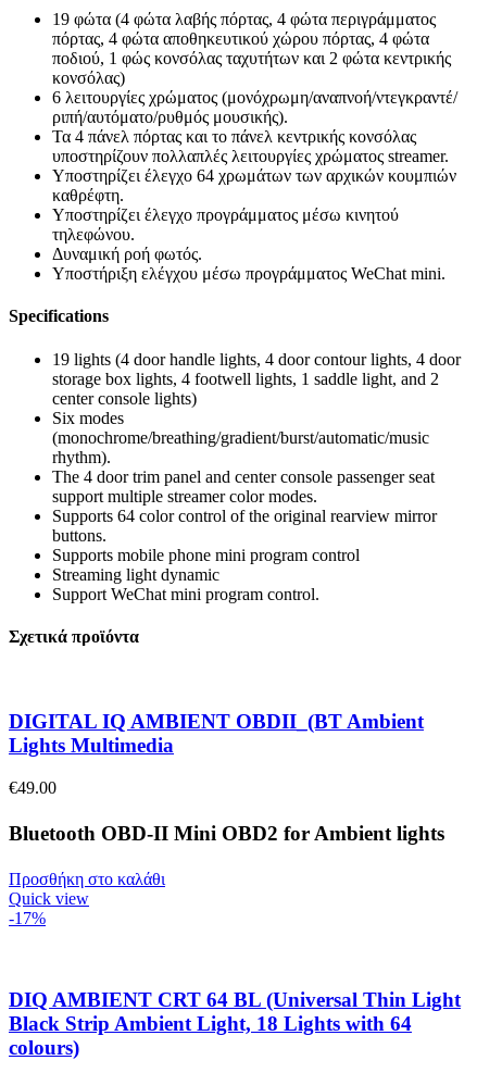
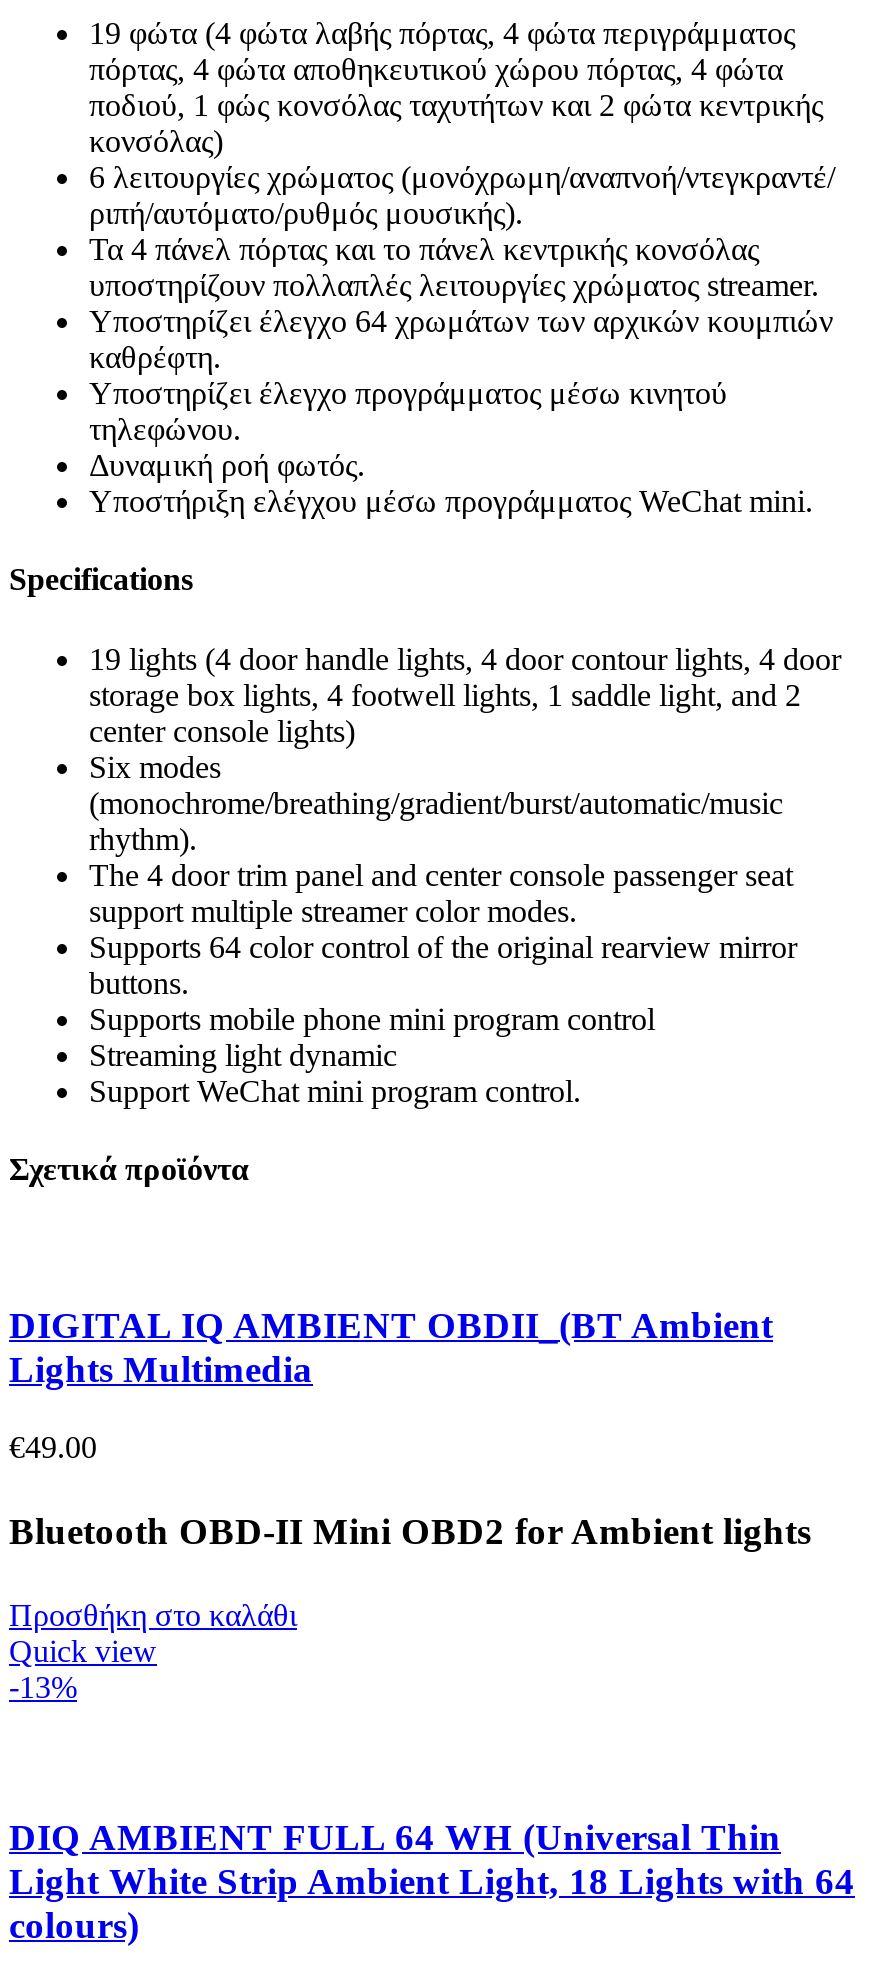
[9,909,46,927] -17% -> [9,1670,77,1704] -13%
[9,988,461,1035] DIQ AMBIENT CRT 64 BL (Universal Thin Light | Black Strip Ambient Light, 18 Lights with 64 -> [9,1815,855,1901] DIQ AMBIENT FULL 64 WH (Universal Thin | Light White Strip Ambient Light, 18 Lights with 64

